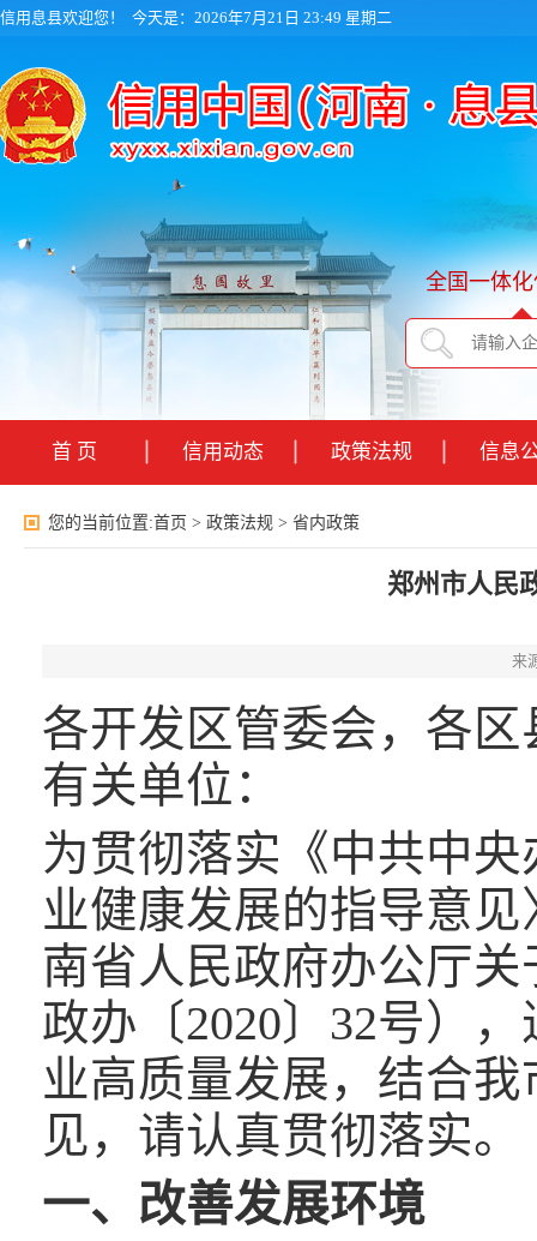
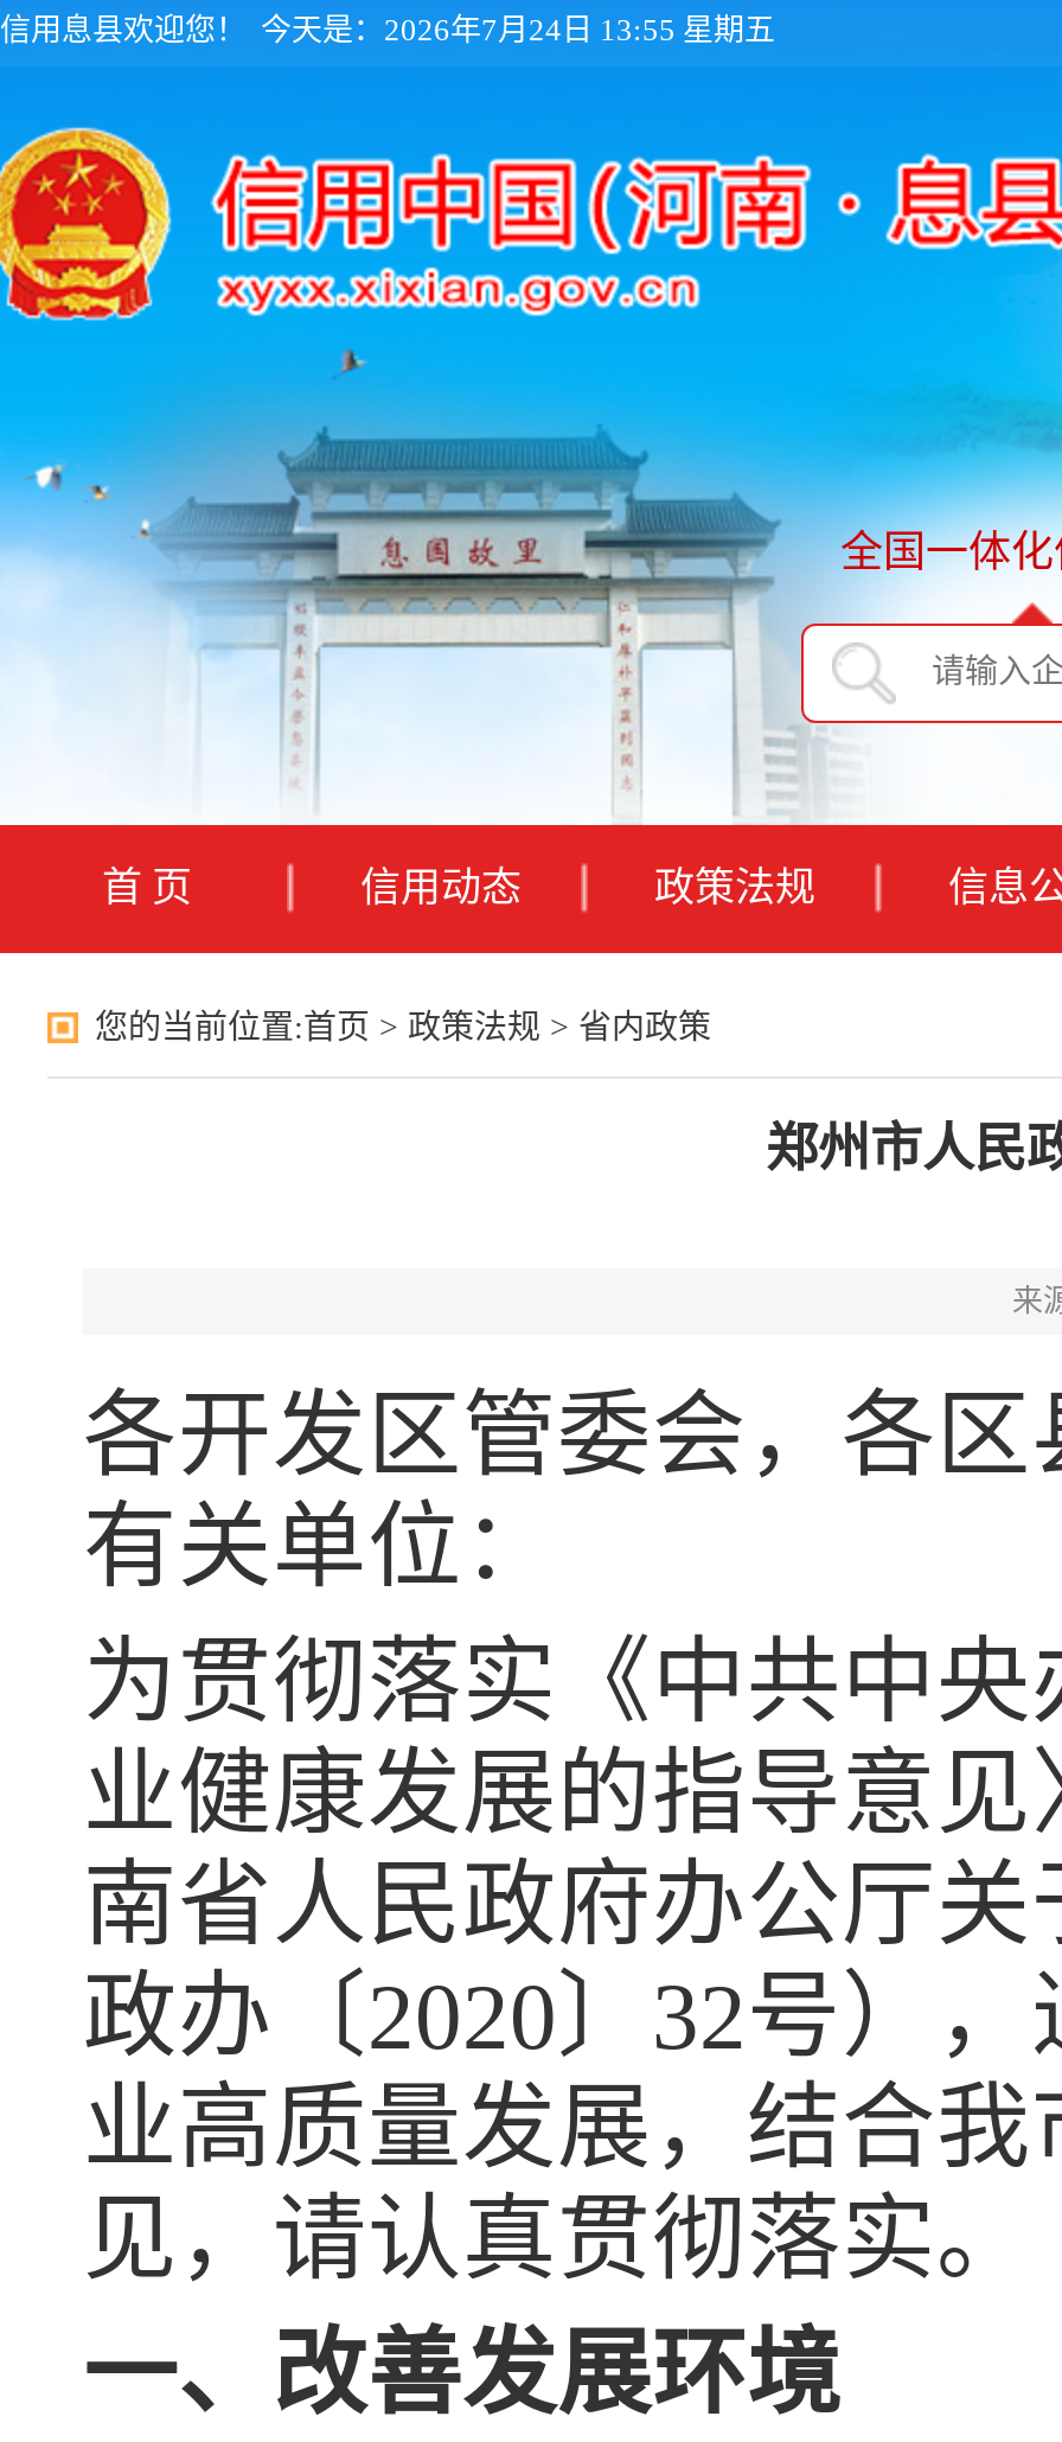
[0,8,392,26] 信用息县欢迎您！今天是：2026年7月21日 23:49 星期二 -> [0,12,775,47] 信用息县欢迎您！今天是：2026年7月24日 13:55 星期五

